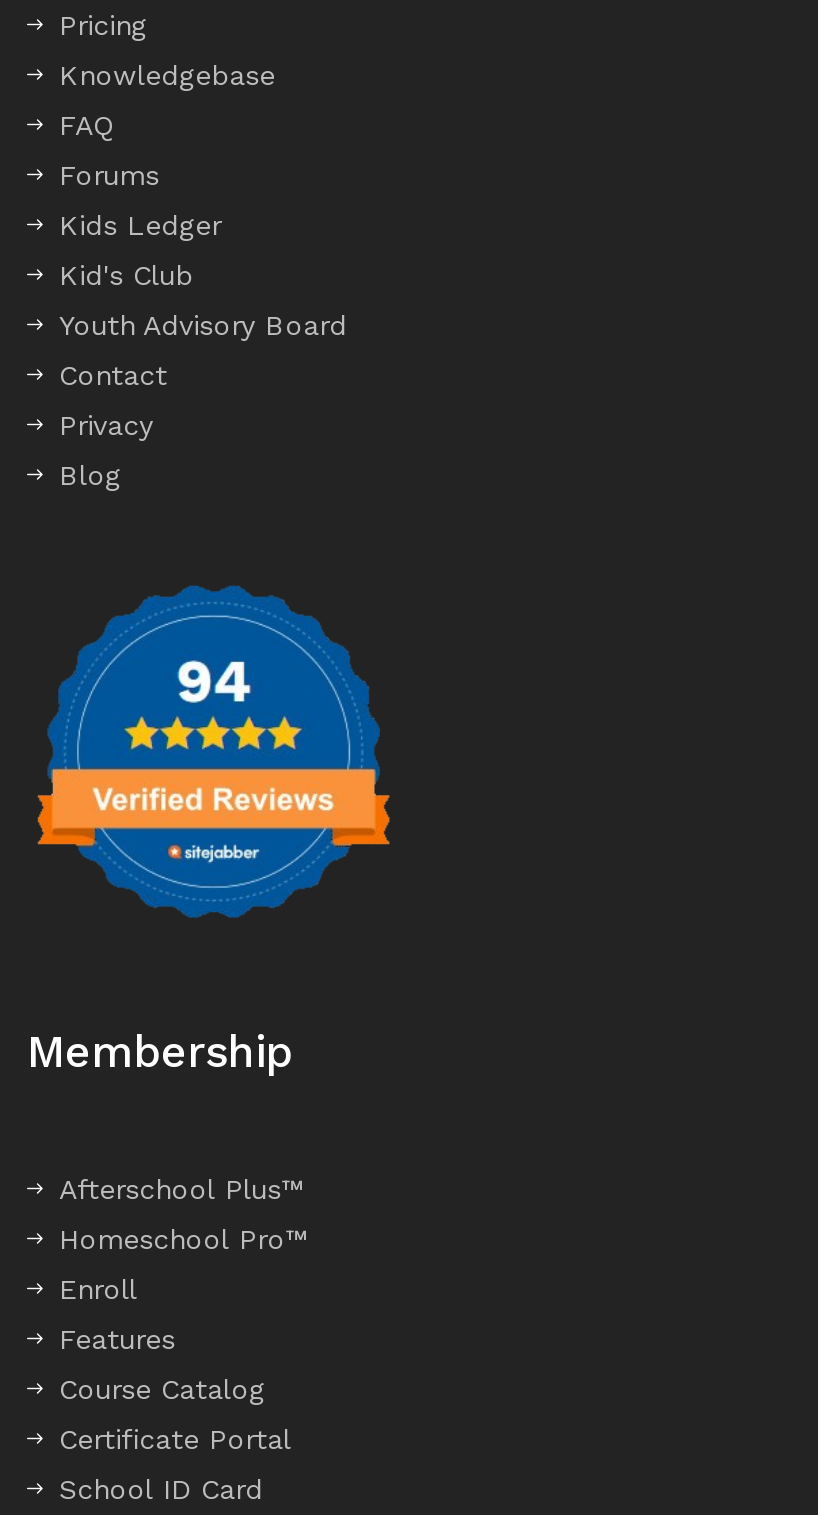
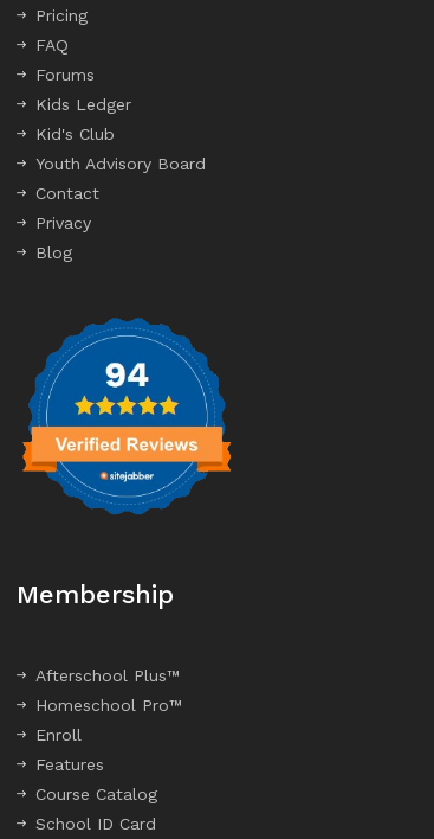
[59,59,275,91] Knowledgebase -> none
[59,1423,291,1455] Certificate Portal -> none

